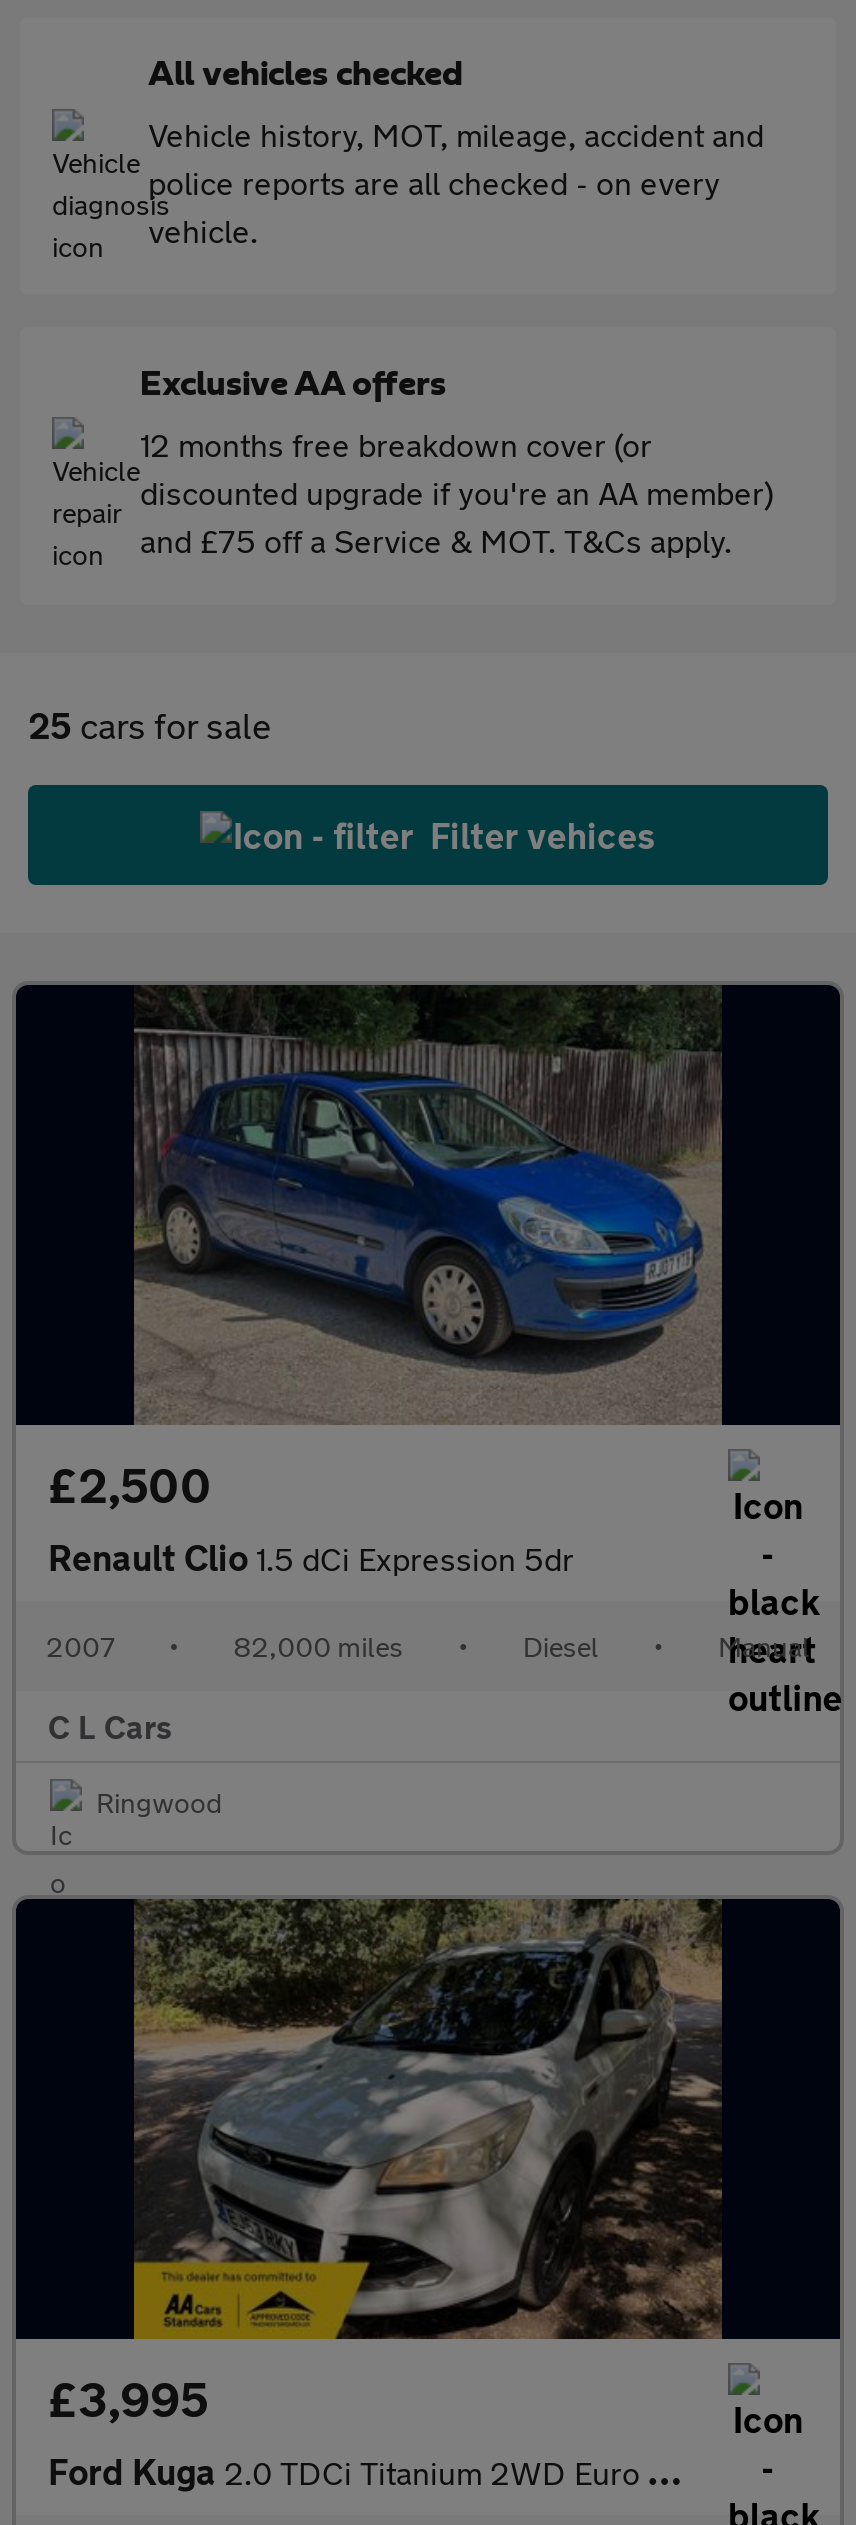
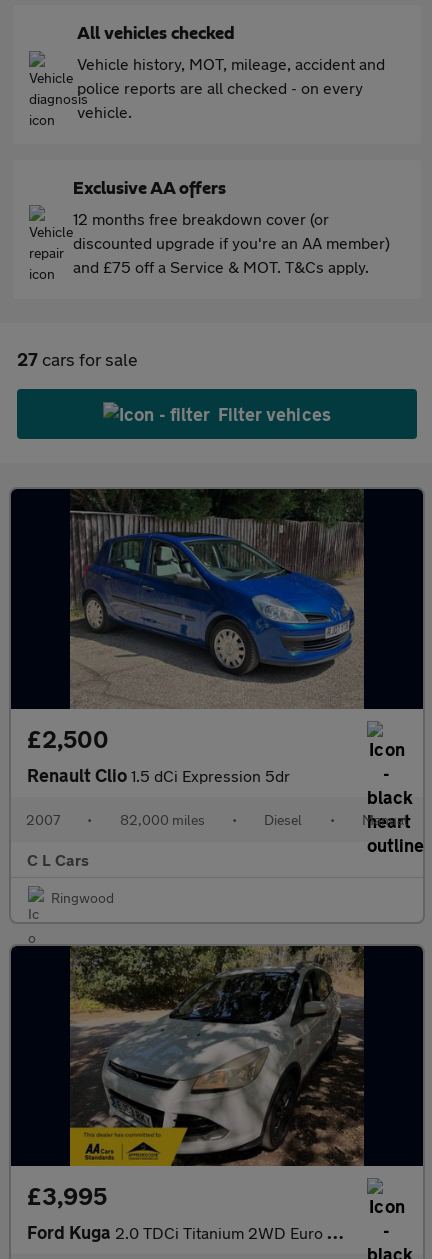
[28,703,272,747] 25 cars for sale -> [17,348,138,370] 27 cars for sale

